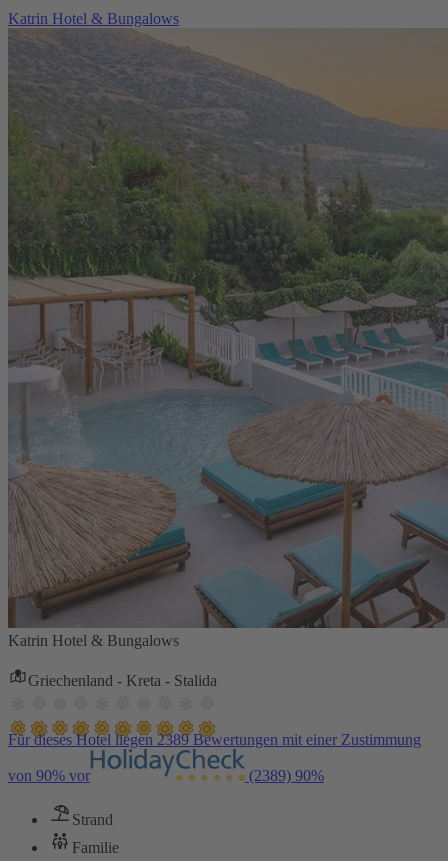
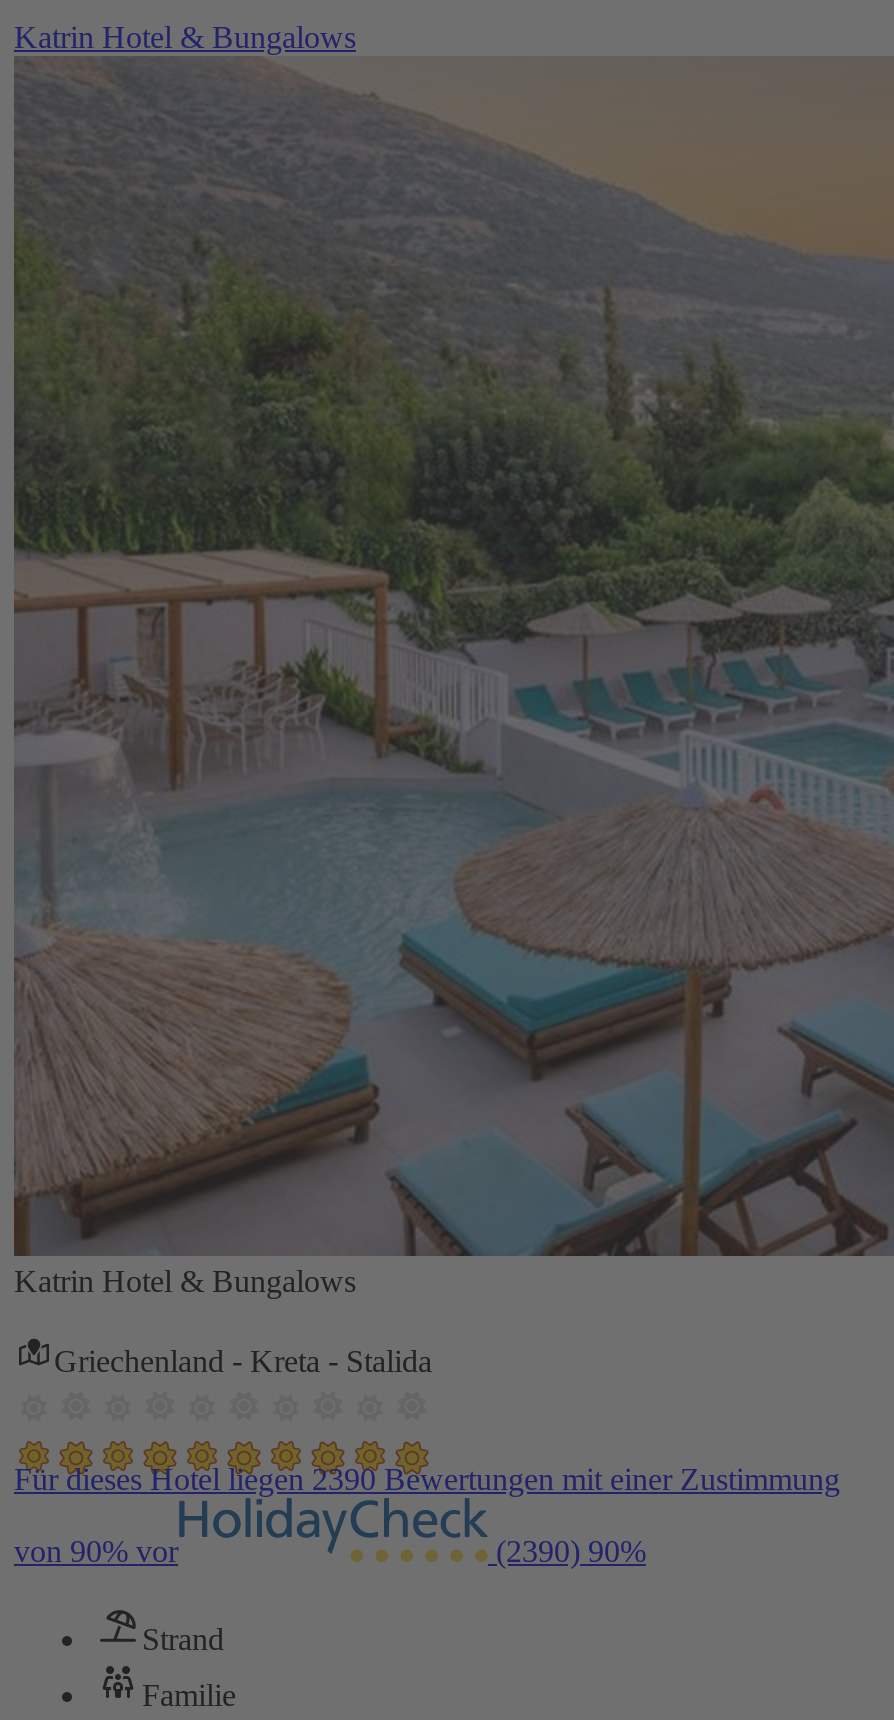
[8,731,421,748] Für dieses Hotel liegen 2389 Bewertungen mit einer Zustimmung -> [14,1462,840,1496] Für dieses Hotel liegen 2390 Bewertungen mit einer Zustimmung
[245,767,324,784] (2389) 90% -> [488,1534,646,1568] (2390) 90%

